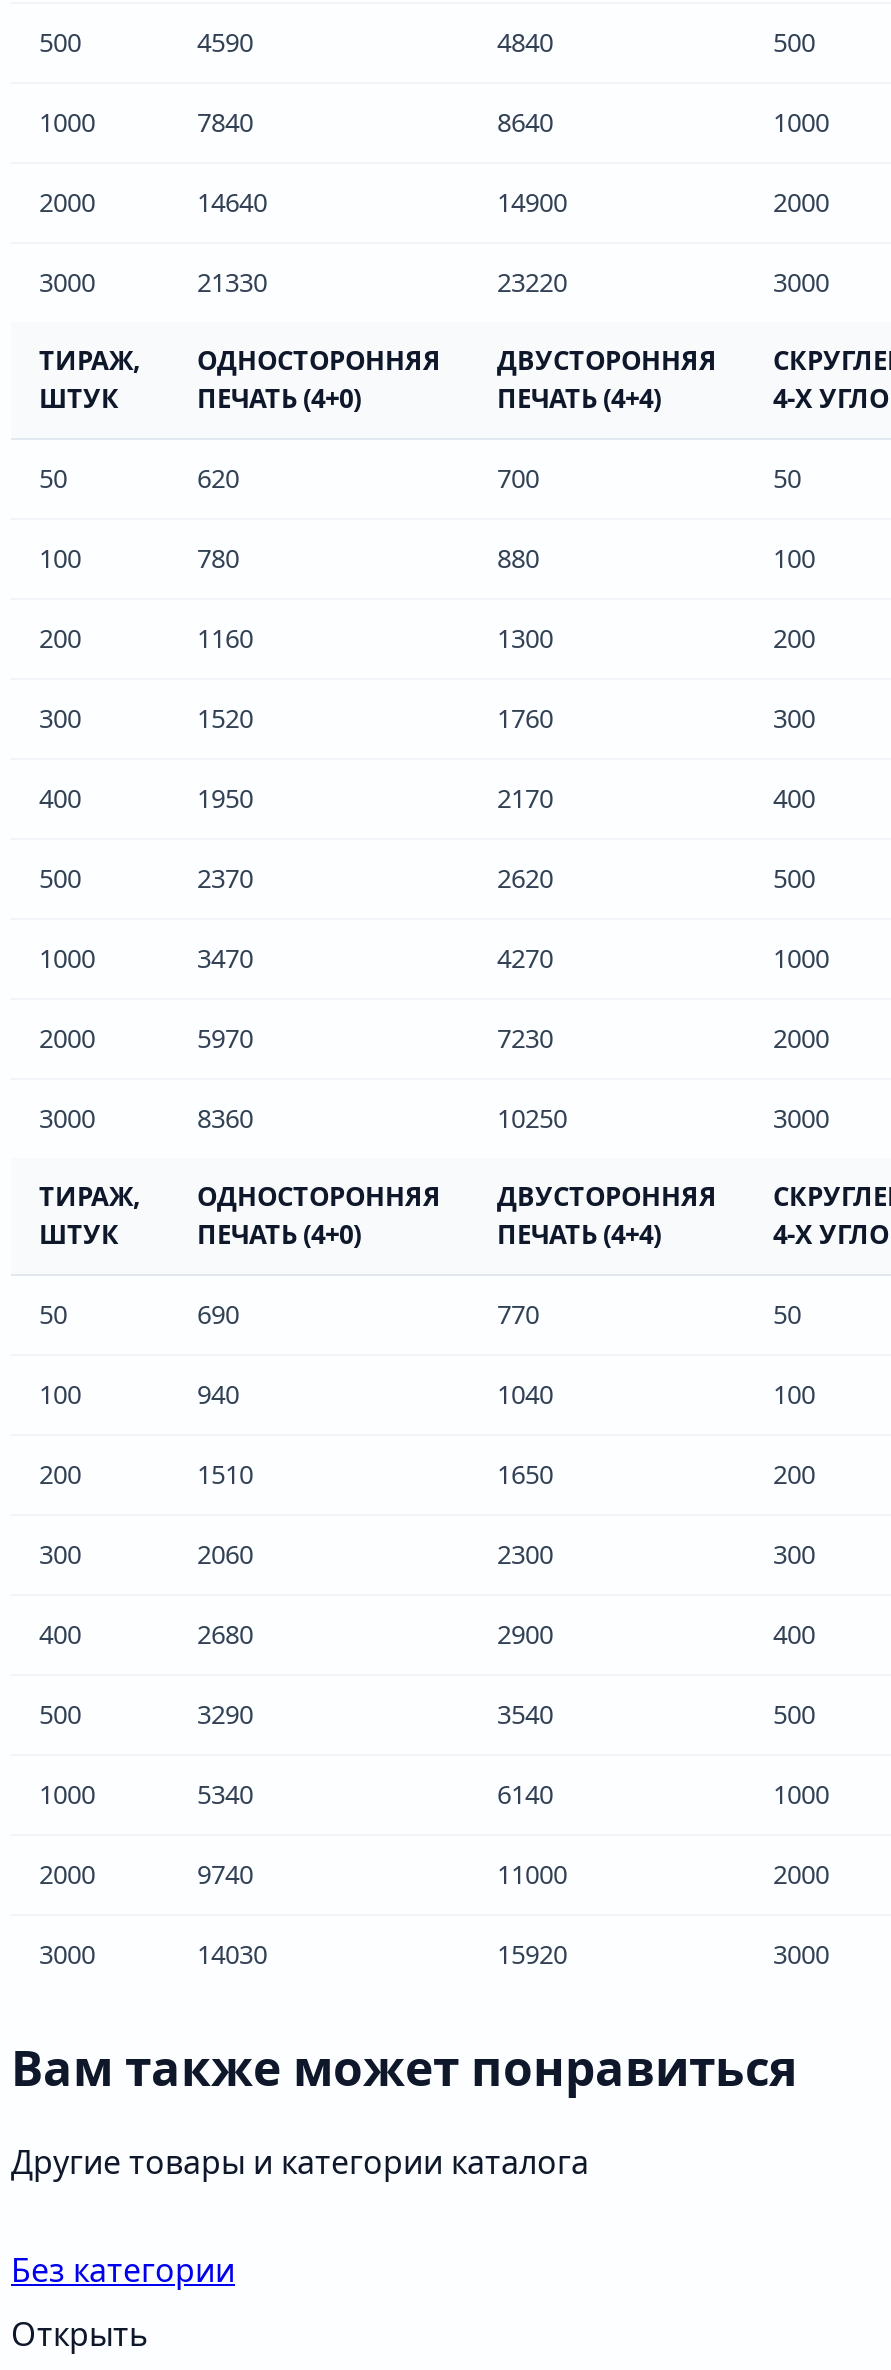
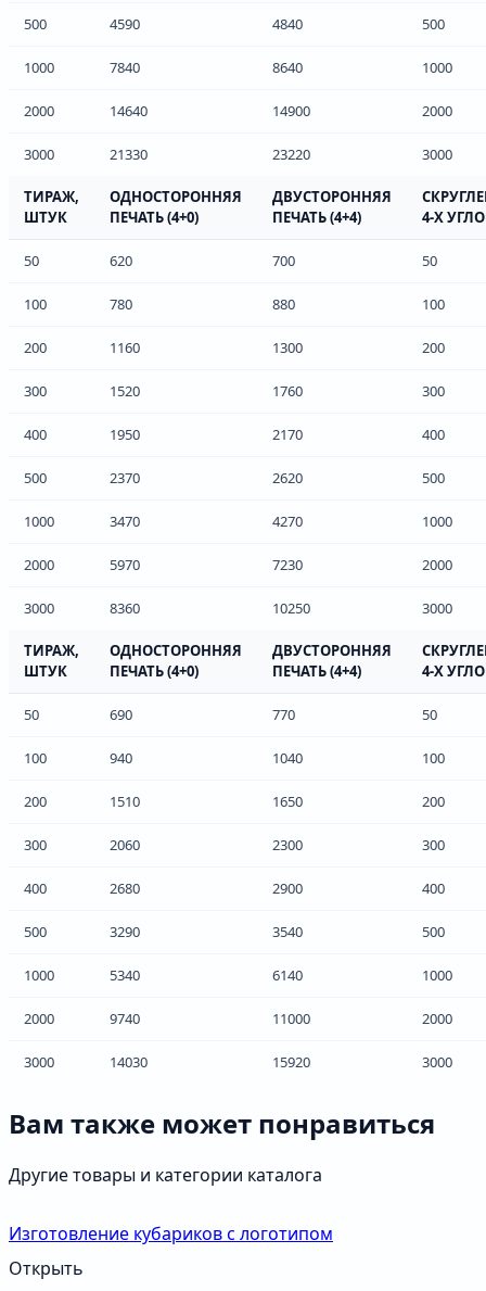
[11,2247,235,2291] Без категории -> [9,1221,333,1245] Изготовление кубариков с логотипом

